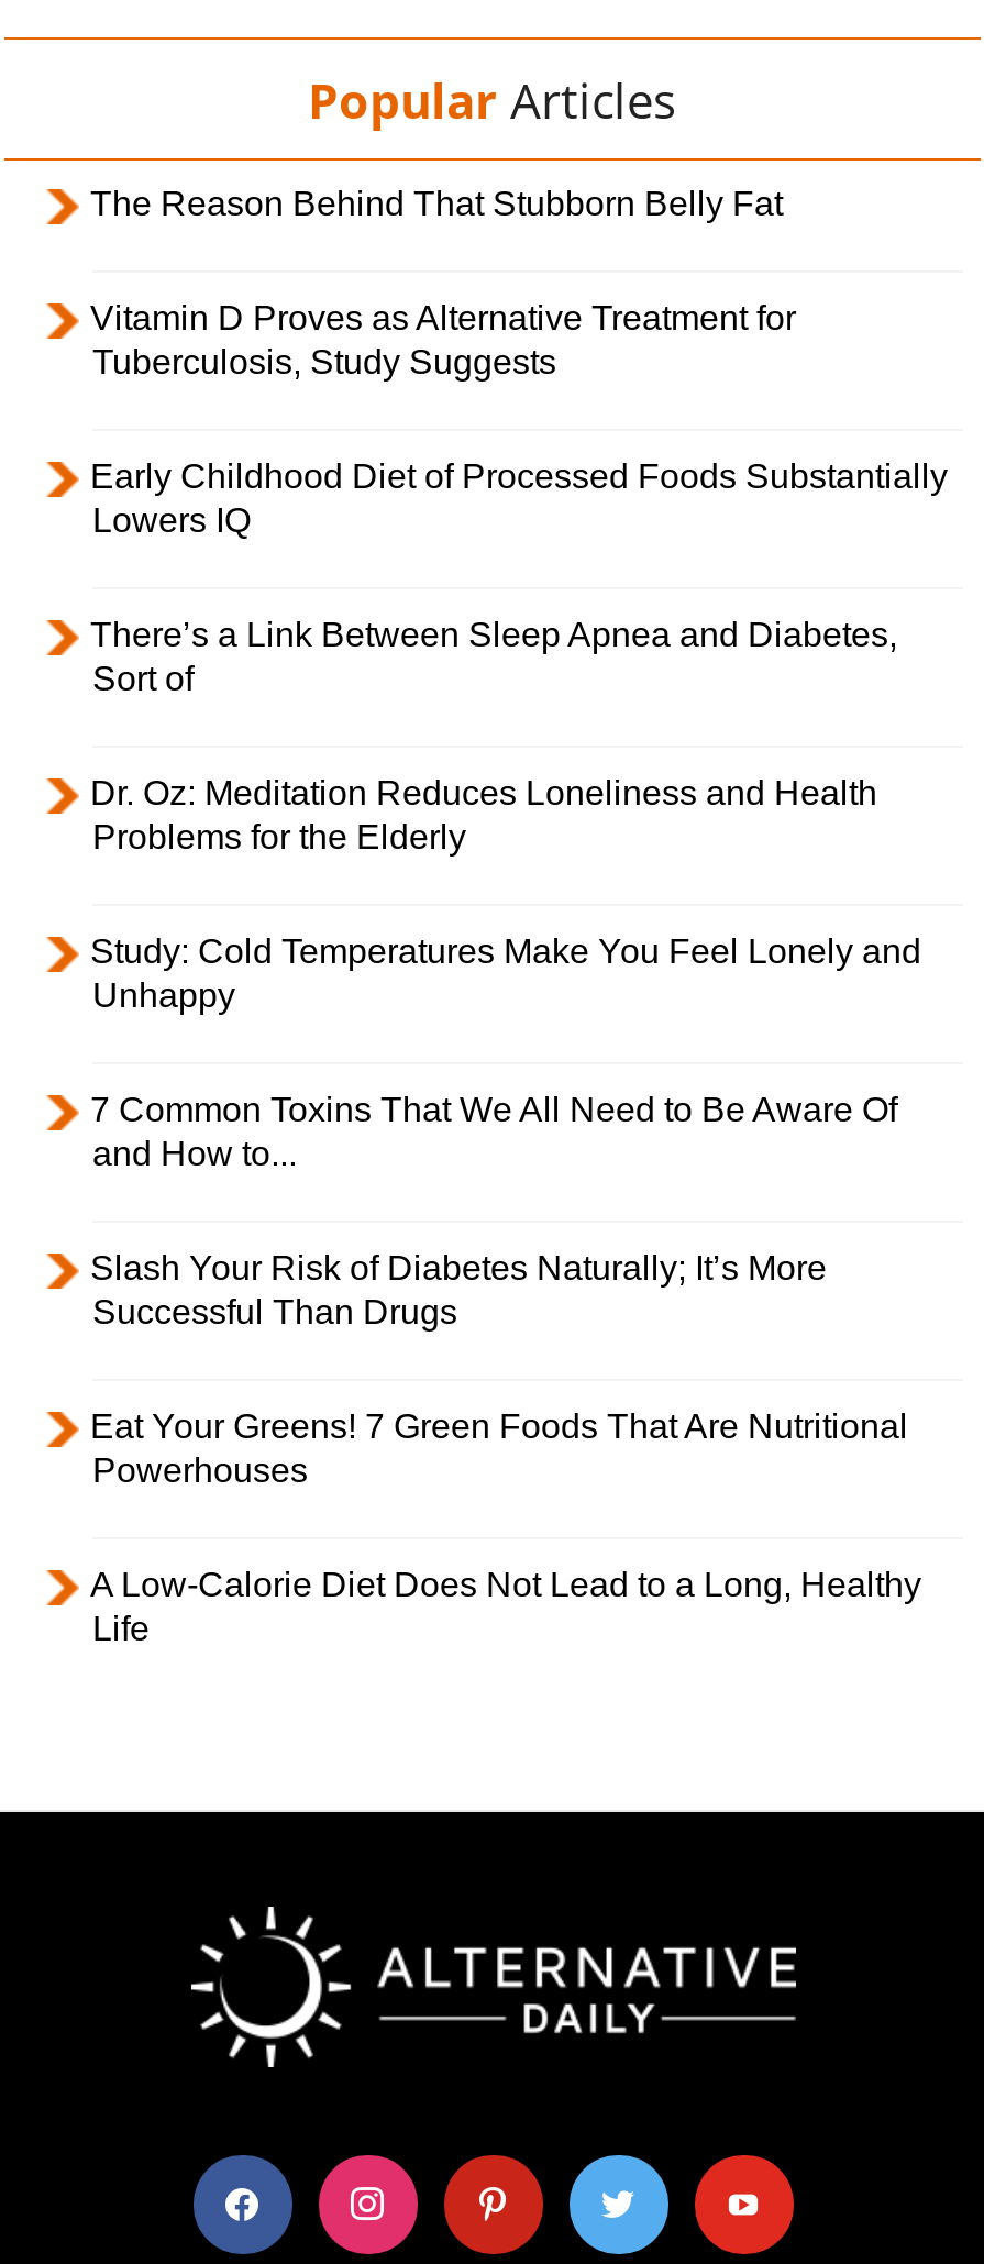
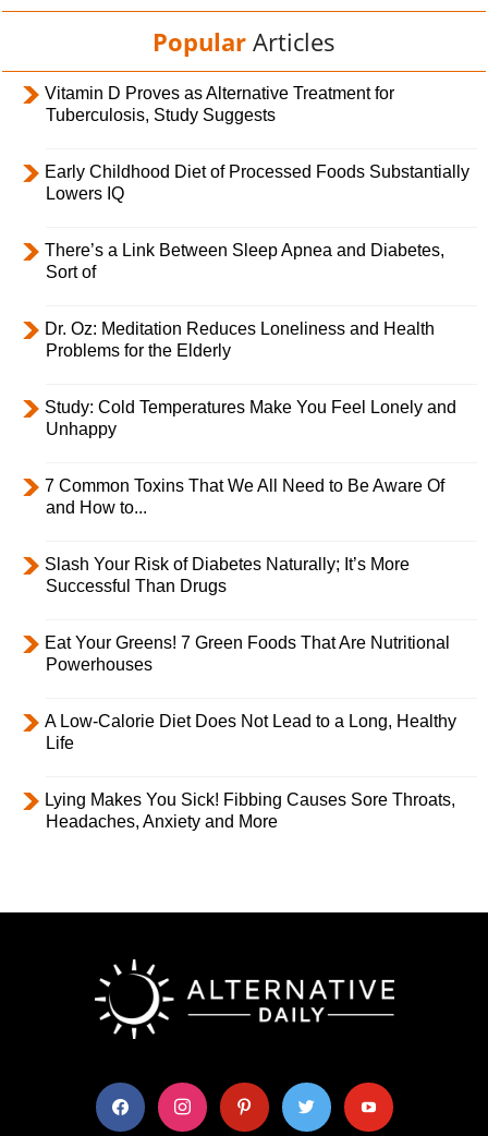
[90,186,783,223] The Reason Behind That Stubborn Belly Fat -> none
moved [90,300,948,1648] -> [45,84,469,753]: Vitamin D Proves as Alternative Treatment for | Tuberculosis, Study Suggests | Early Childhood Diet of Processed Foods Substantially | ... | A Low-Calorie Diet Does Not Lead to a Long, Healthy | Life
none -> [45,791,455,831] Lying Makes You Sick! Fibbing Causes Sore Throats, | Headaches, Anxiety and More

